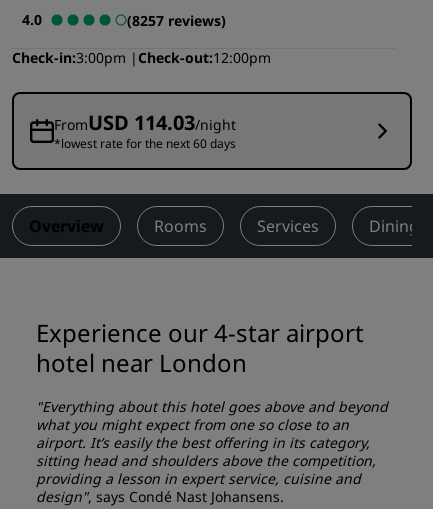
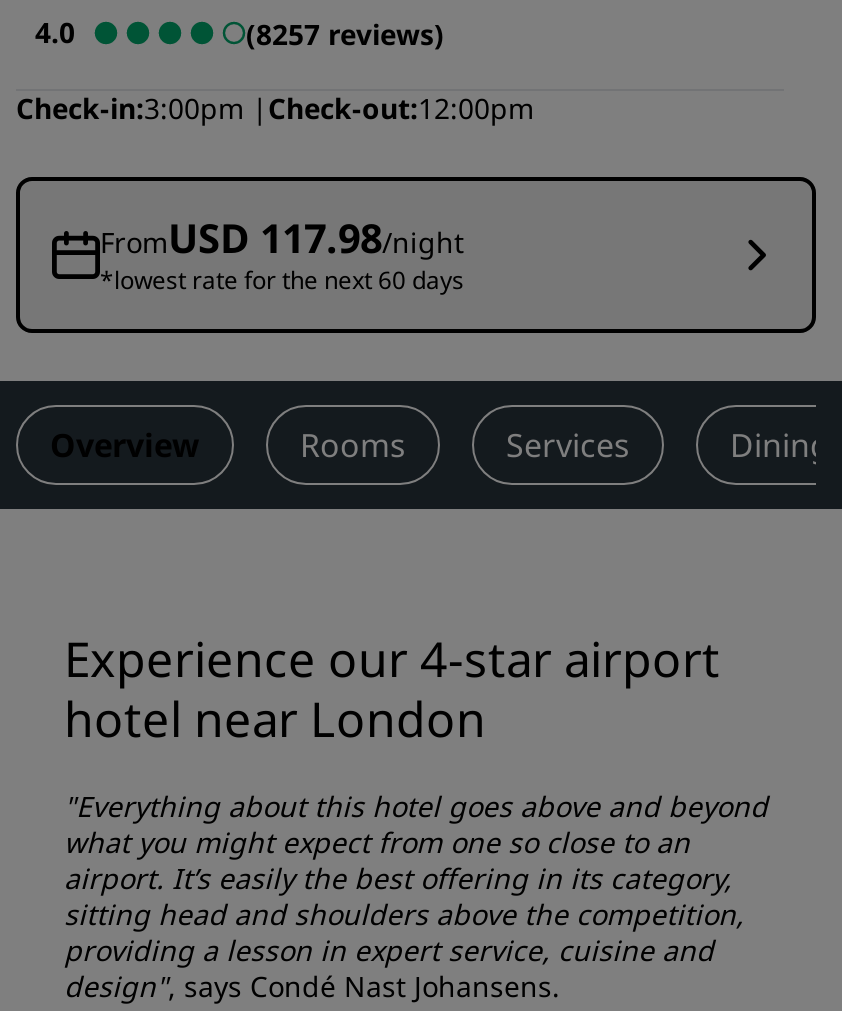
[54,109,236,136] FromUSD 114.03/night -> [100,211,464,265] FromUSD 117.98/night

